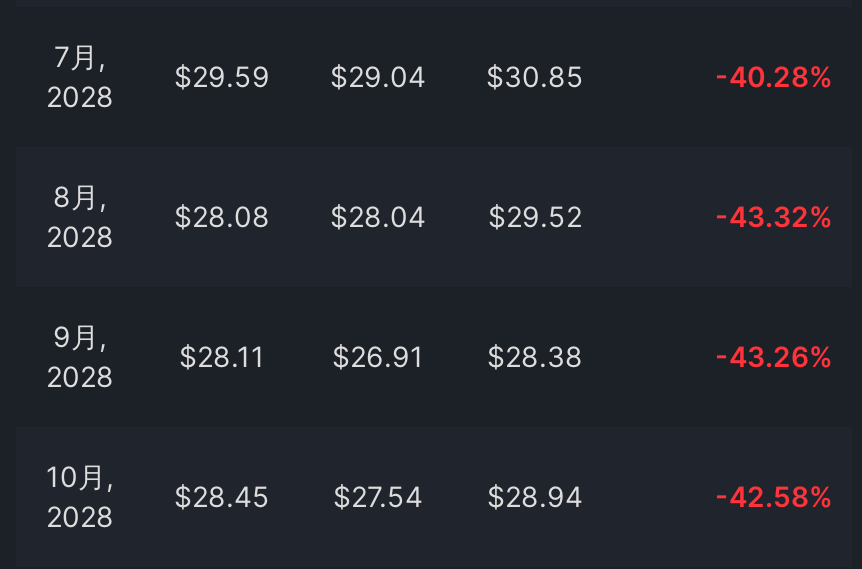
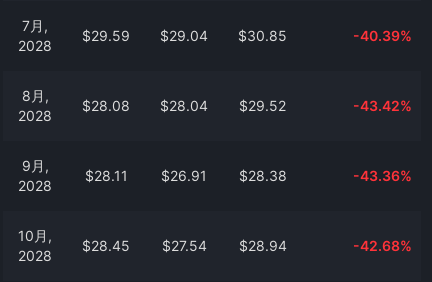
[715,58,833,92] -40.28% -> [352,26,411,43] -40.39%
[715,198,833,232] -43.32% -> [352,96,411,113] -43.42%
[715,338,833,372] -43.26% -> [352,166,411,183] -43.36%
[715,478,833,512] -42.58% -> [352,236,411,253] -42.68%

